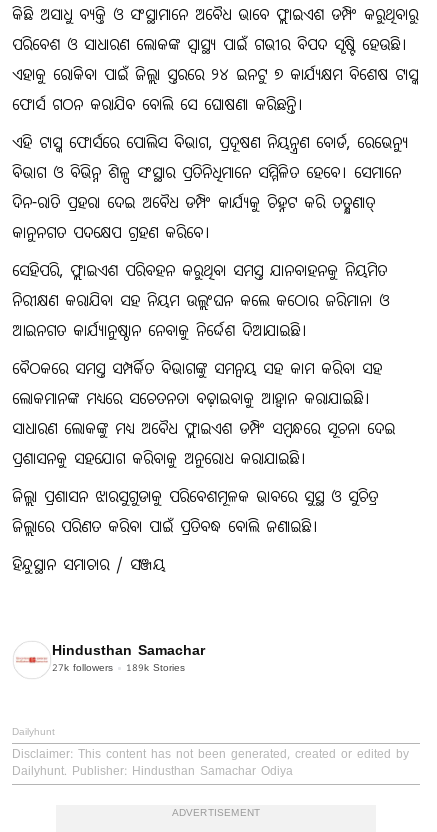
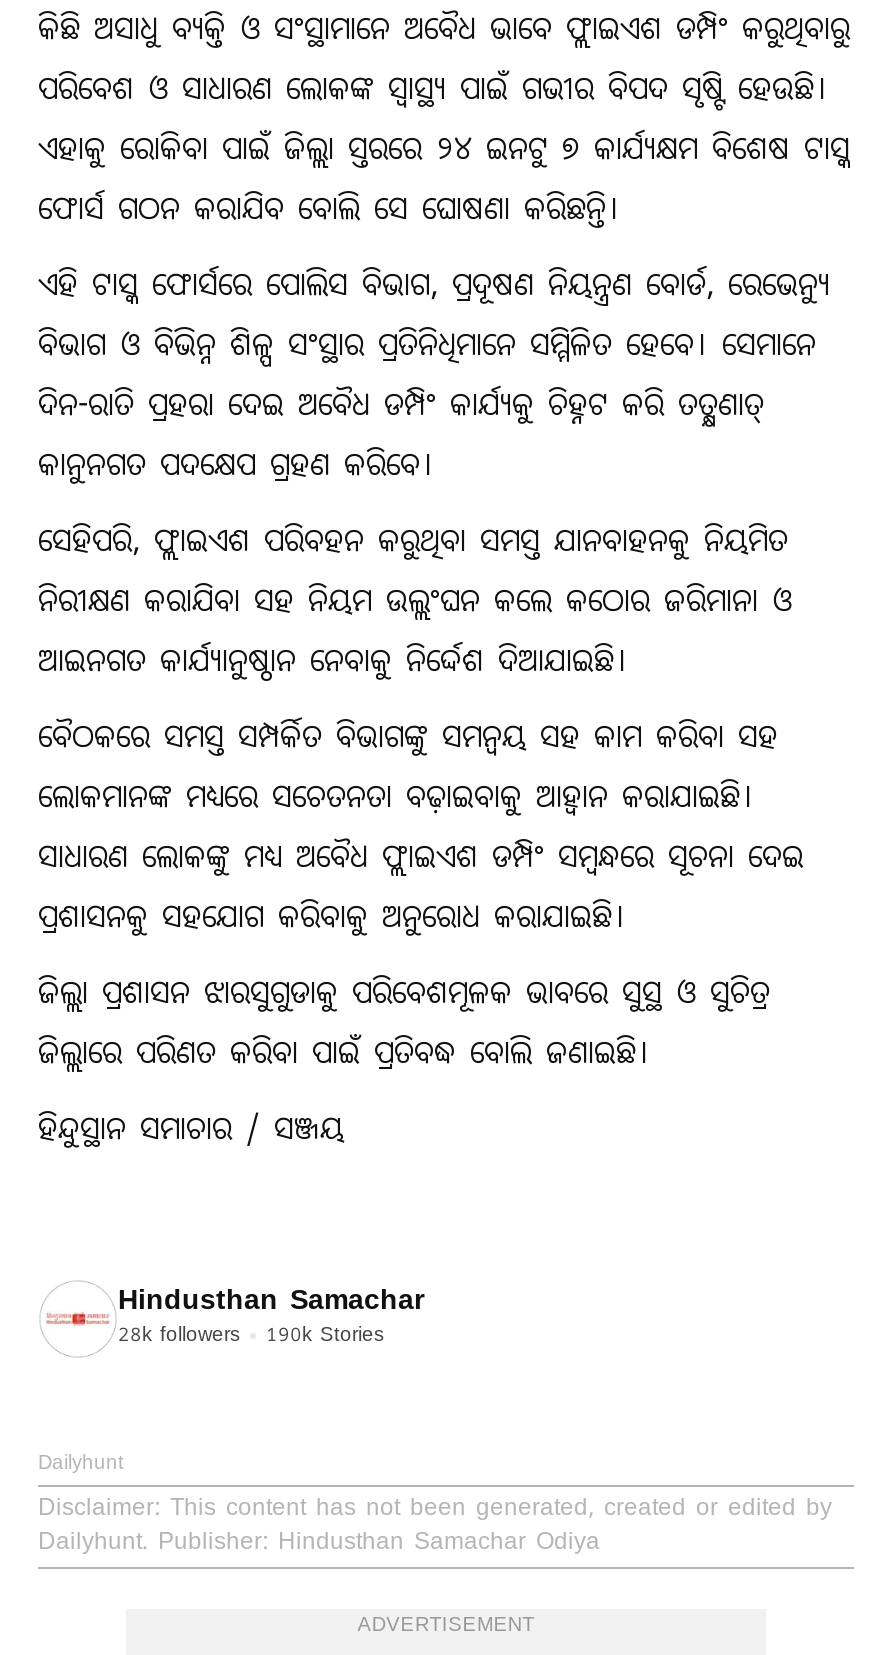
[52,662,113,676] 27k followers -> [118,1323,240,1351] 28k followers
[126,662,185,676] 189k Stories -> [266,1323,384,1351] 190k Stories

